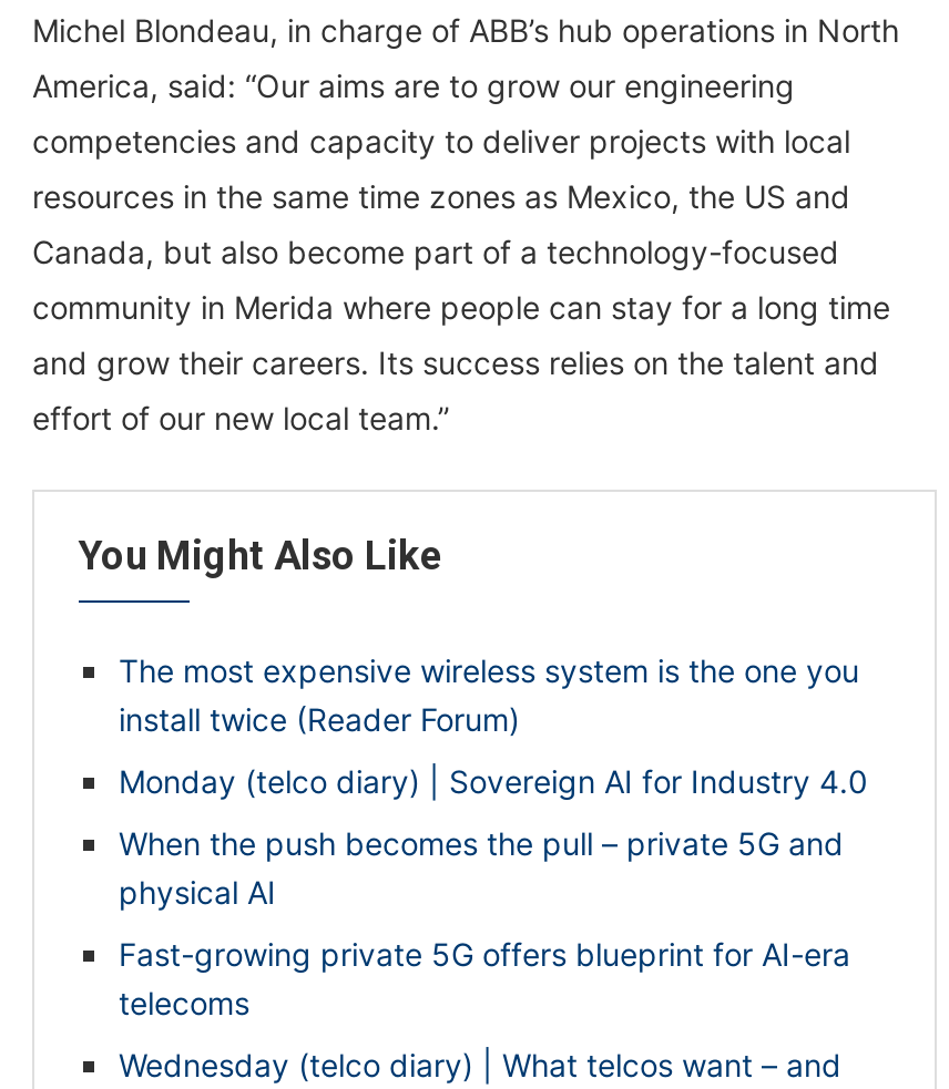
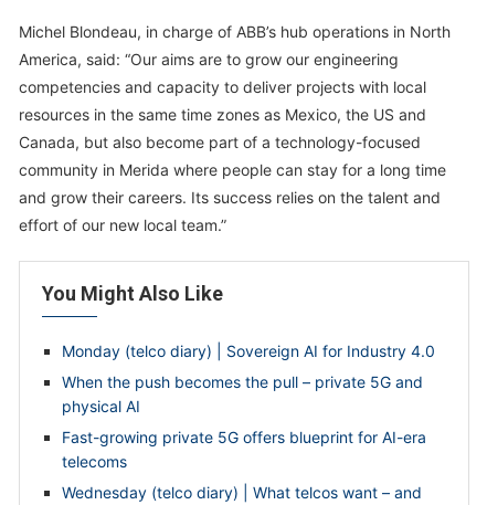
[119,650,859,737] The most expensive wireless system is the one you | install twice (Reader Forum) -> none

